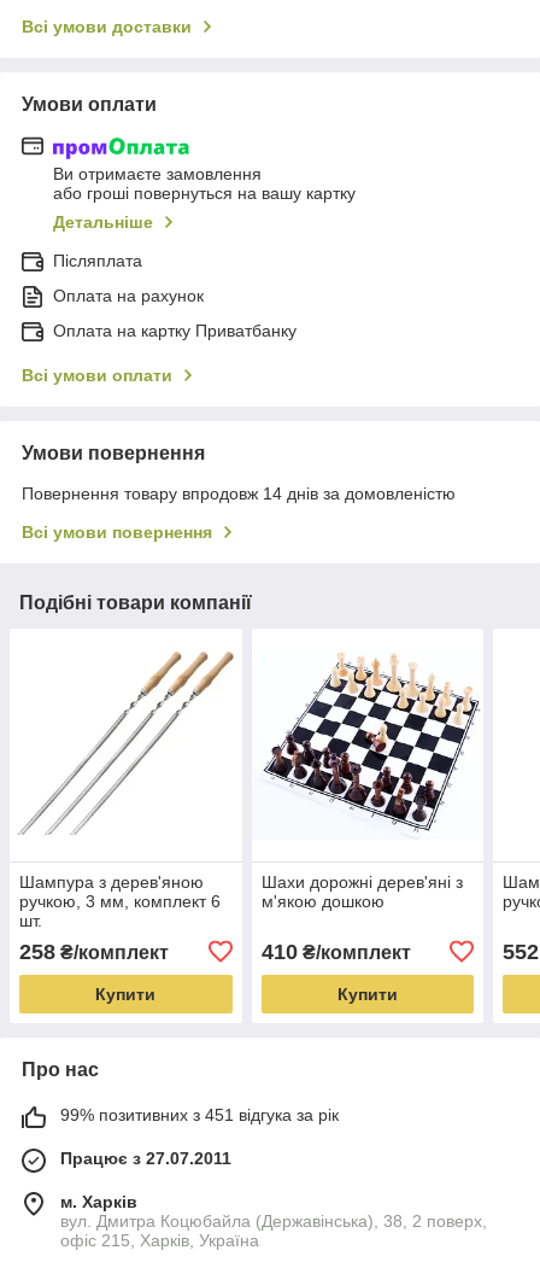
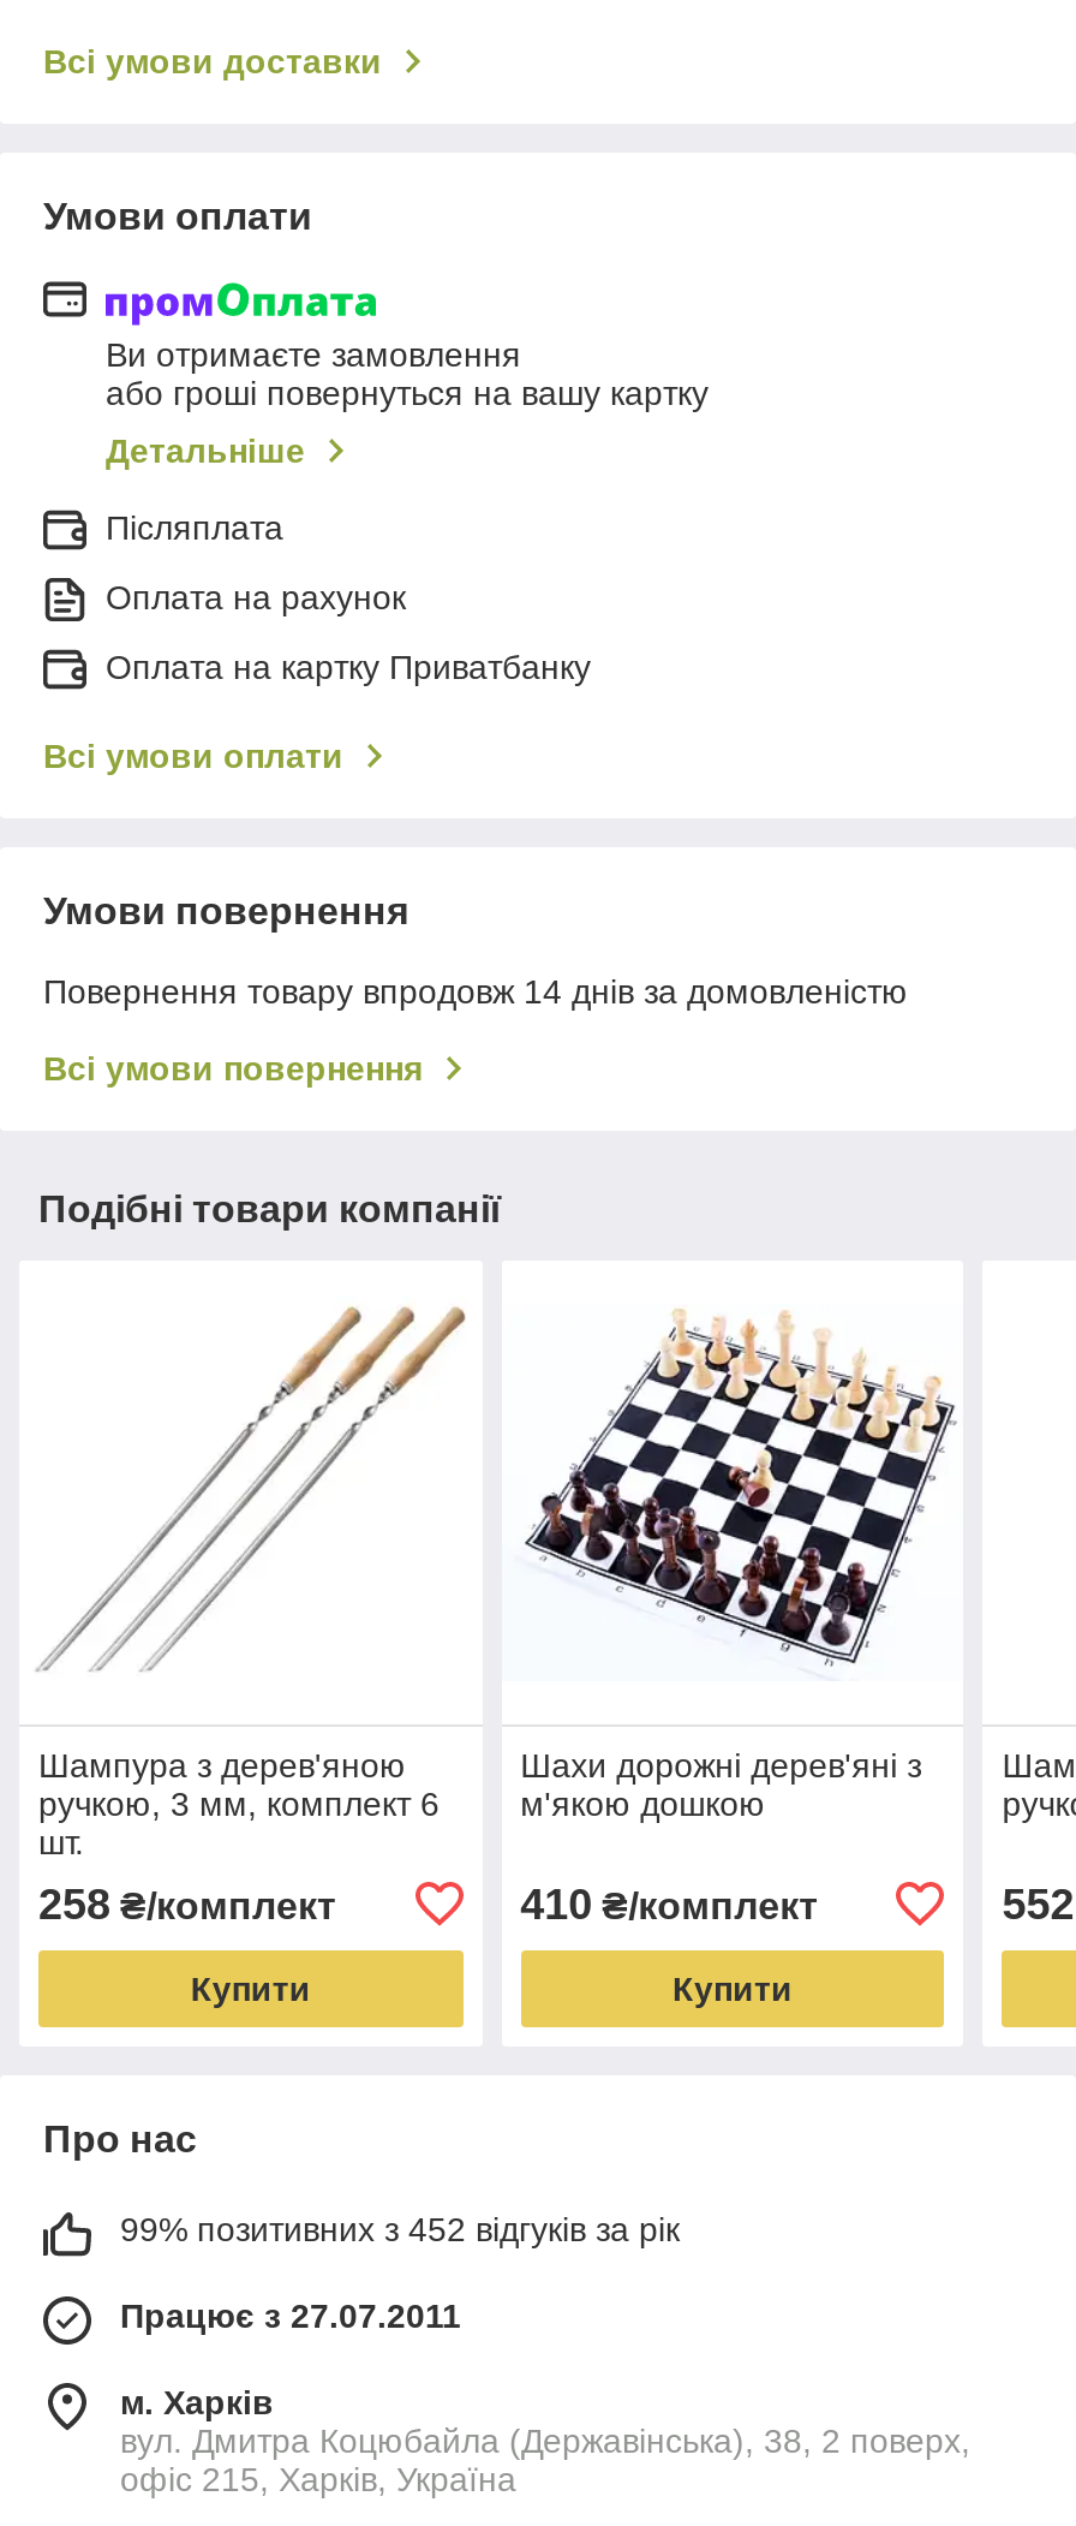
[60,1105,339,1124] 99% позитивних з 451 відгука за рік -> [120,2209,680,2248] 99% позитивних з 452 відгуків за рік

